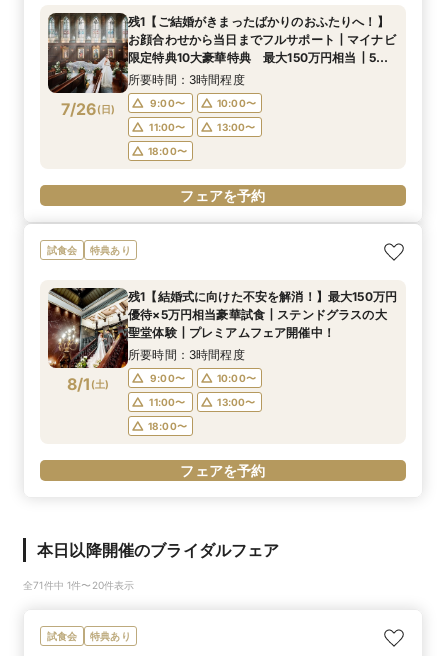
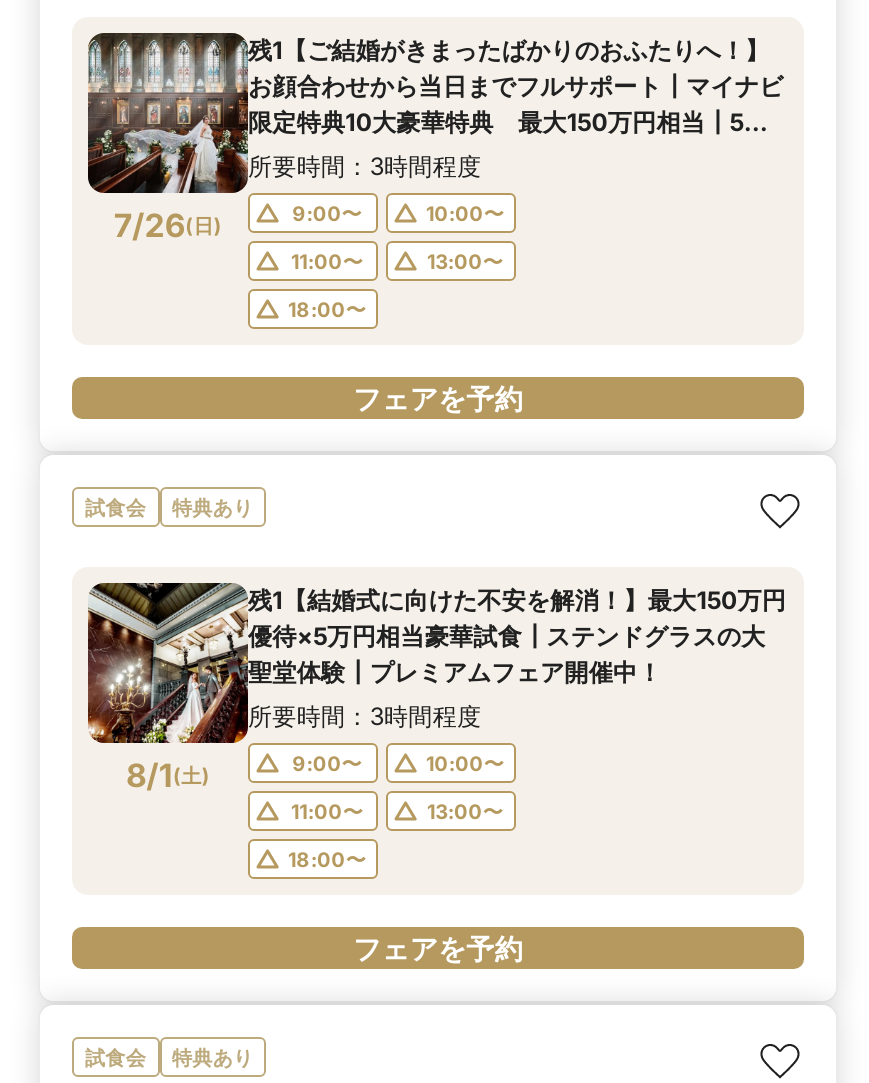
[23,540,279,591] 本日以降開催のブライダルフェア | 全71件中 1件〜20件表示 -> none

